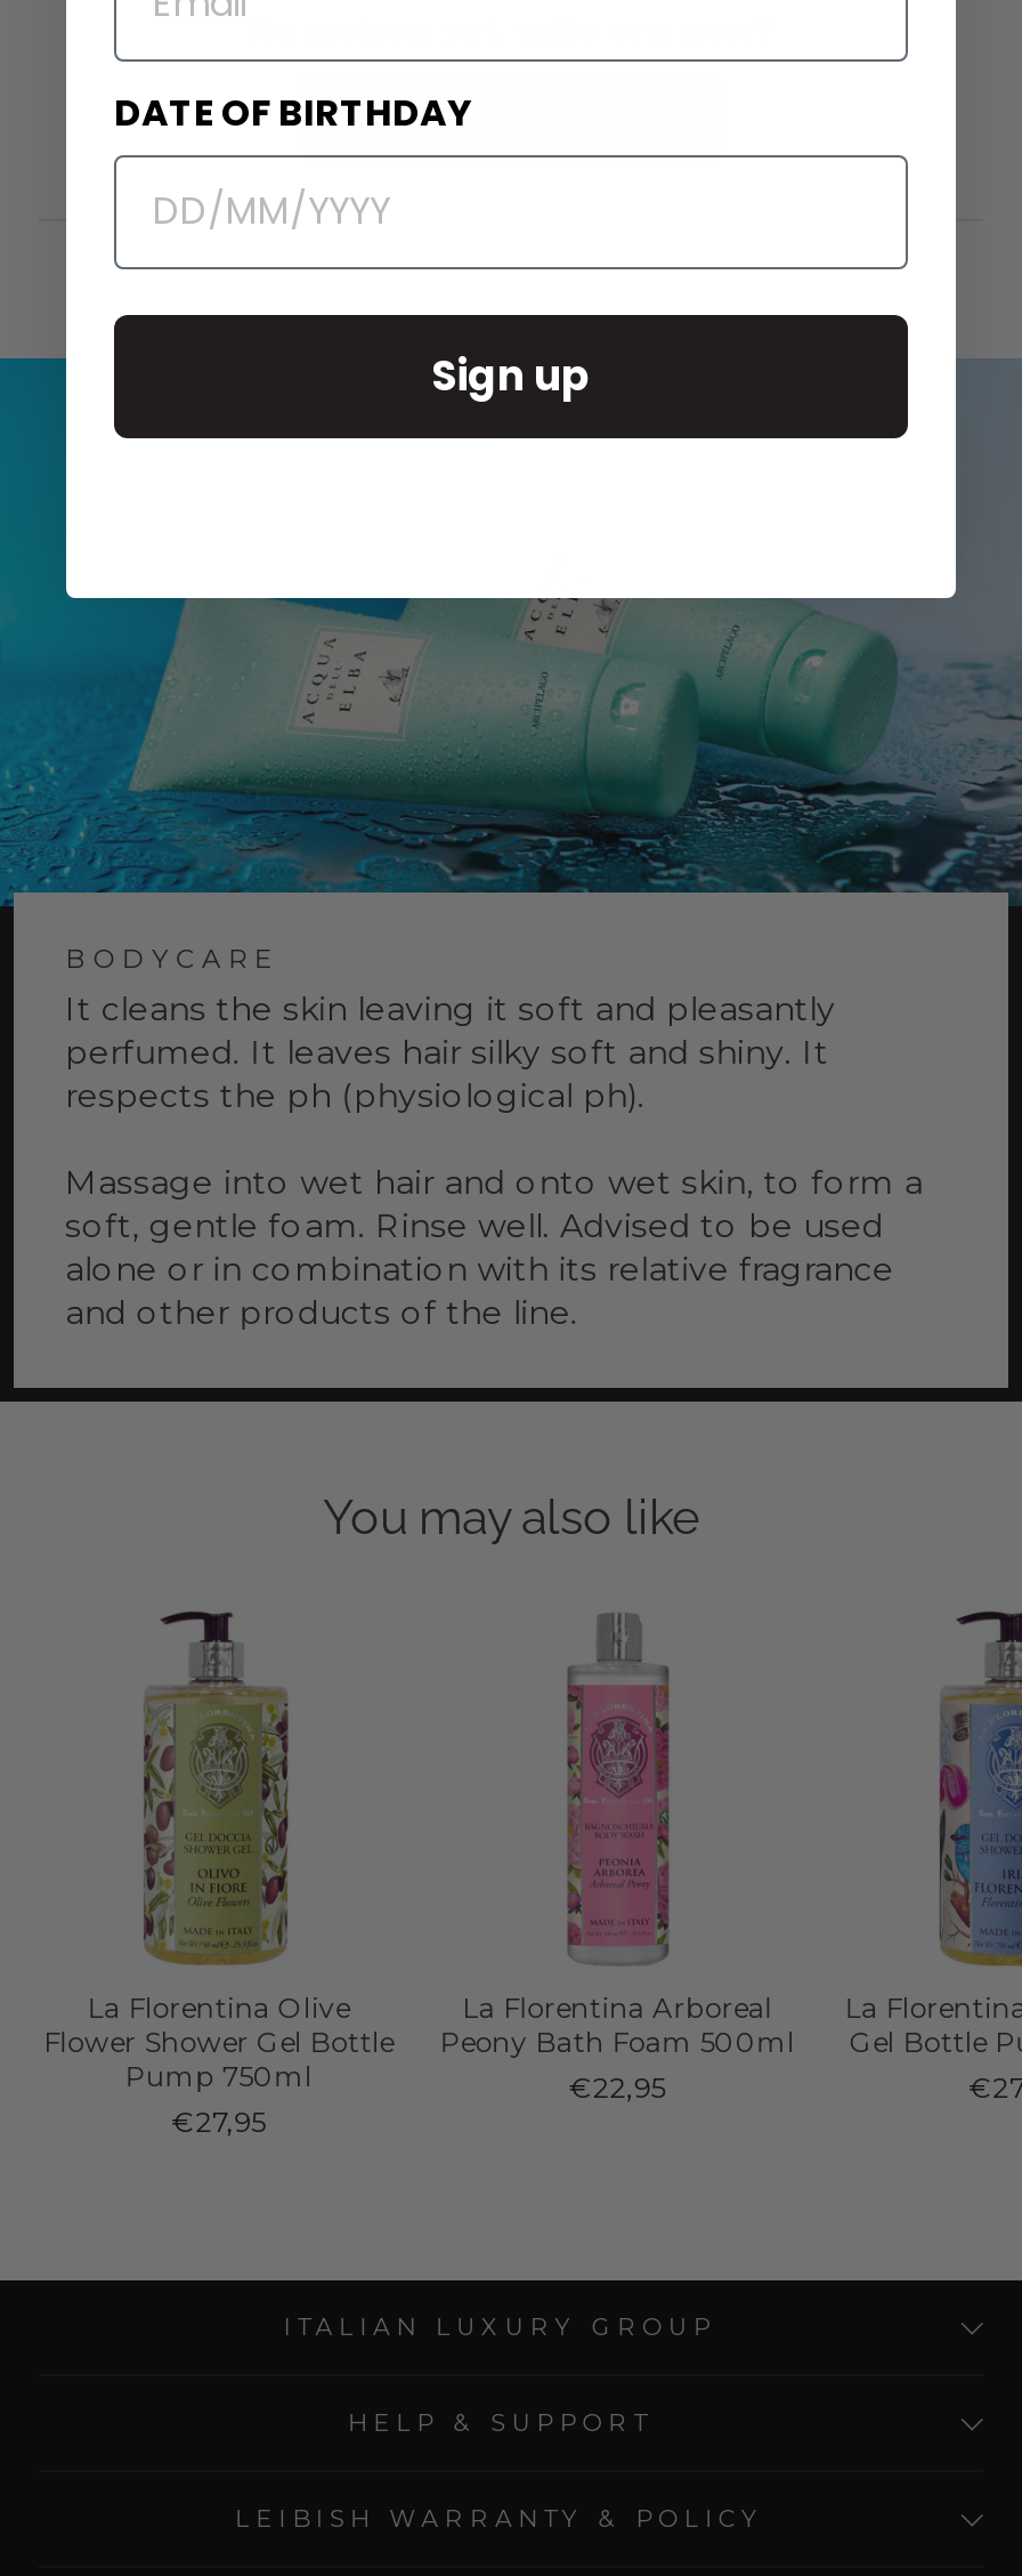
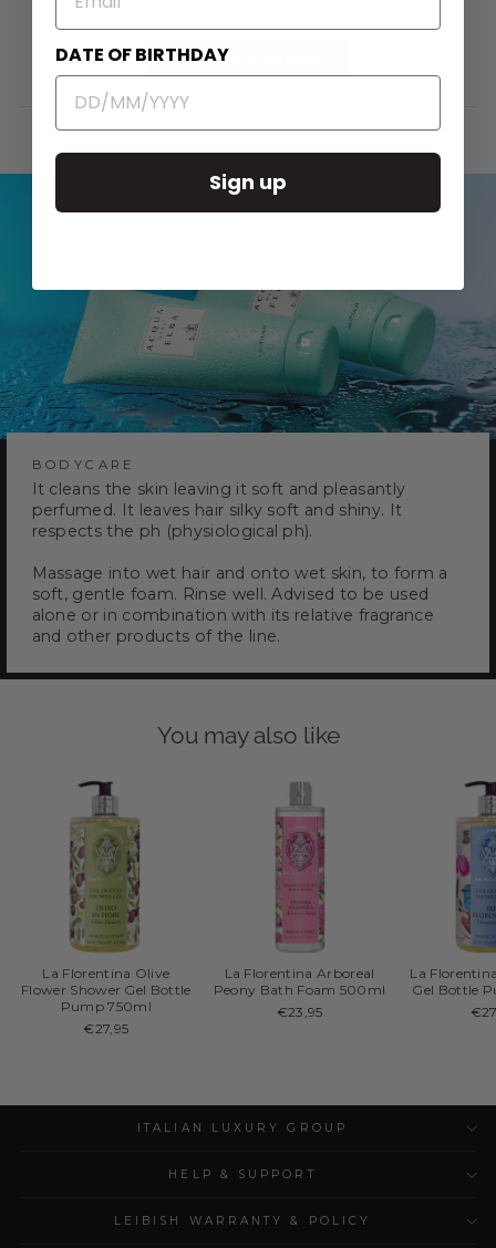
[569,2071,665,2105] €22,95 -> [276,1004,323,1020] €23,95

